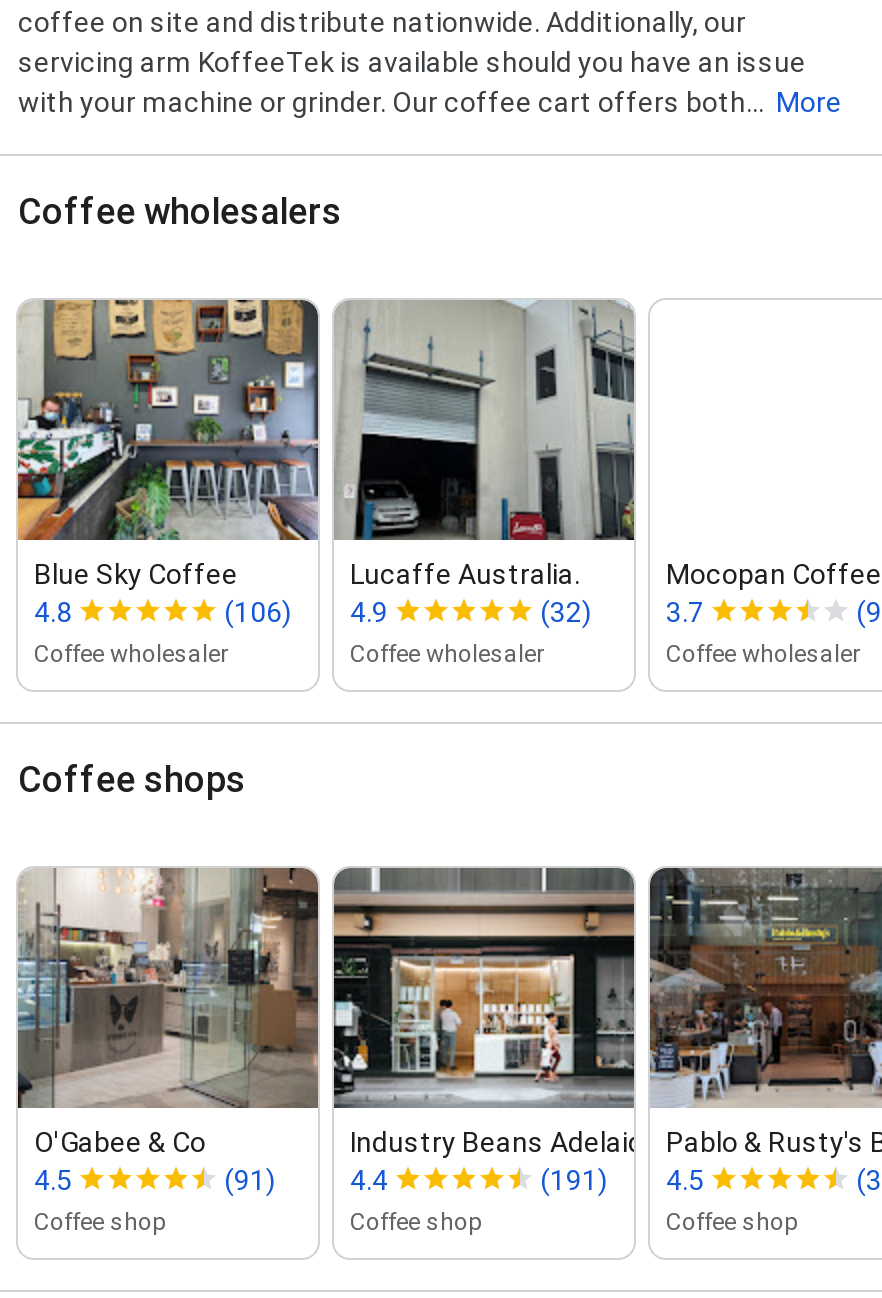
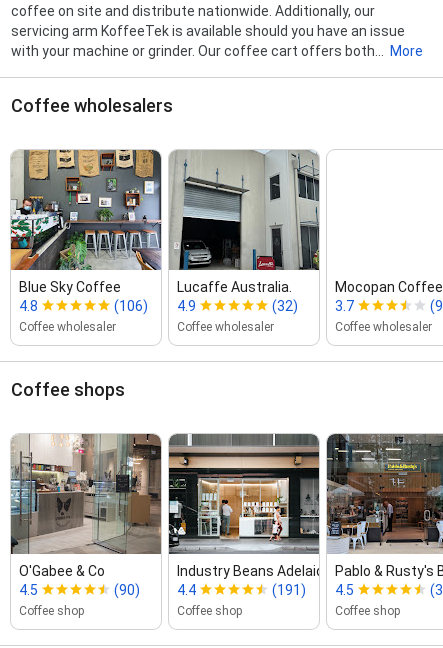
[224,1163,276,1195] (91) -> [114,582,140,598] (90)

